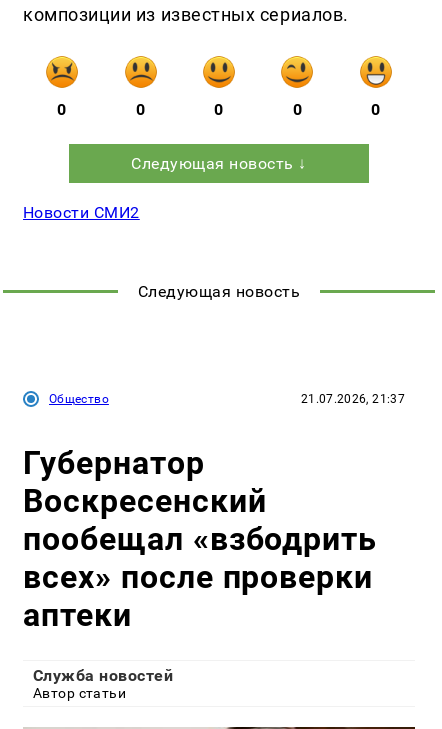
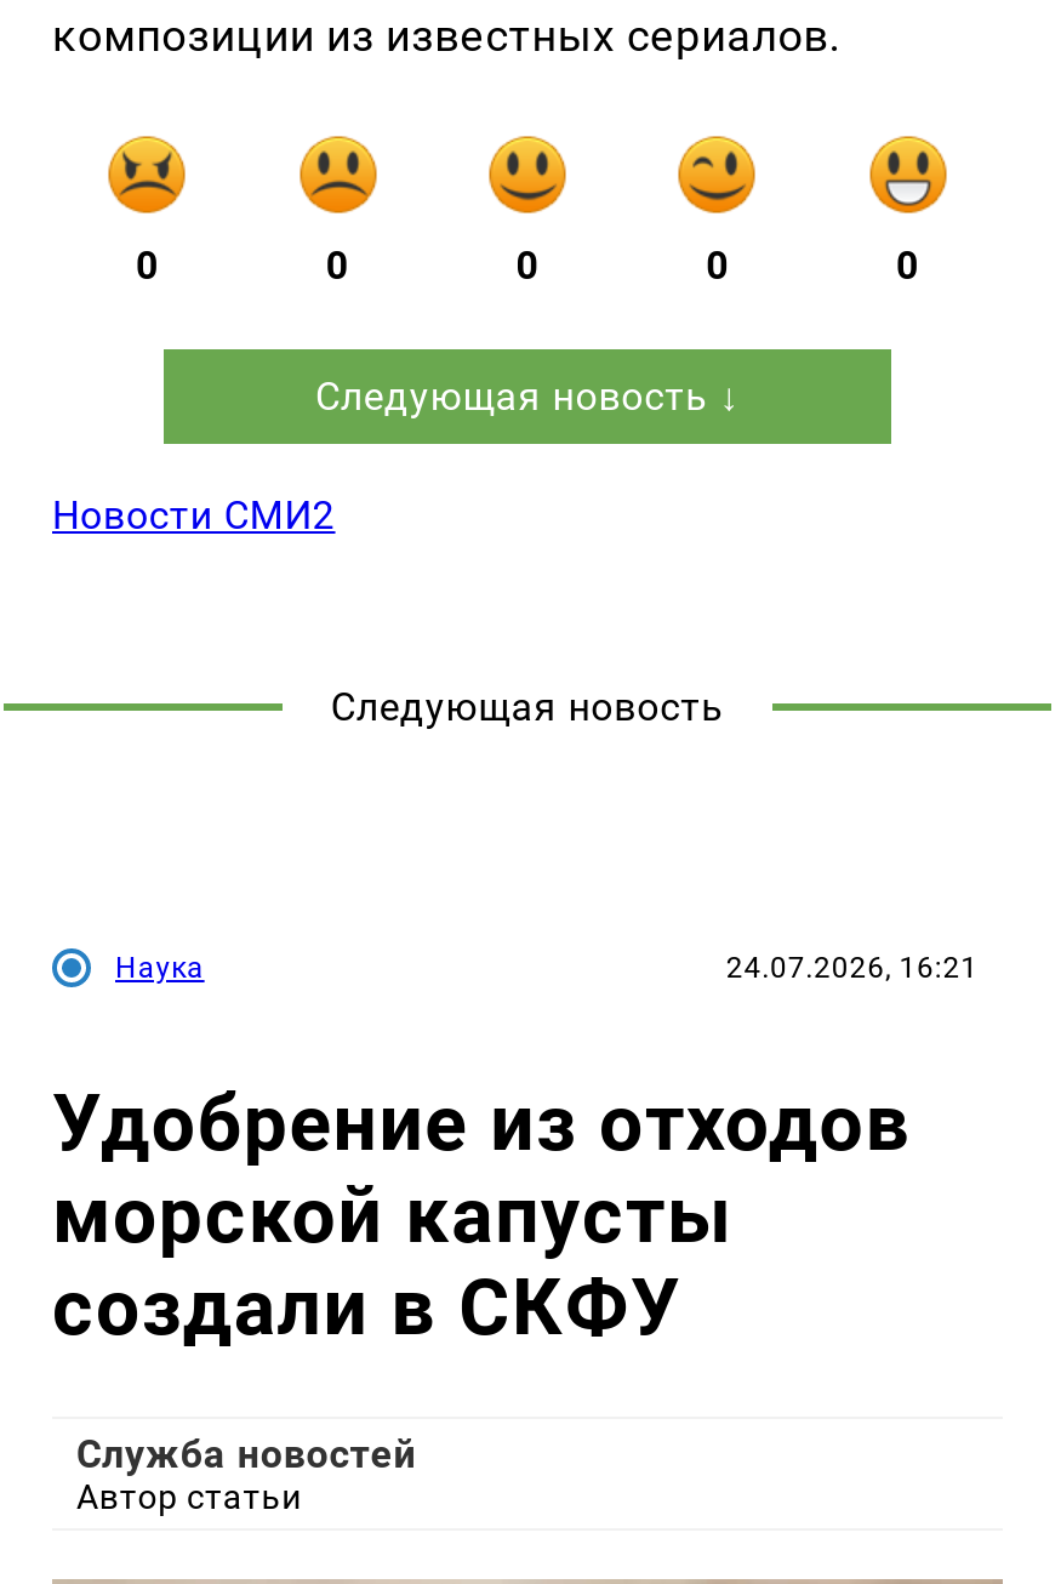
[49,392,405,406] Общество | 21.07.2026, 21:37 -> [115,951,979,985] Наука | 24.07.2026, 16:21
[23,444,377,634] Губернатор | Воскресенский | пообещал «взбодрить | всех» после проверки | аптеки -> [52,1076,911,1353] Удобрение из отходов | морской капусты | создали в СКФУ

